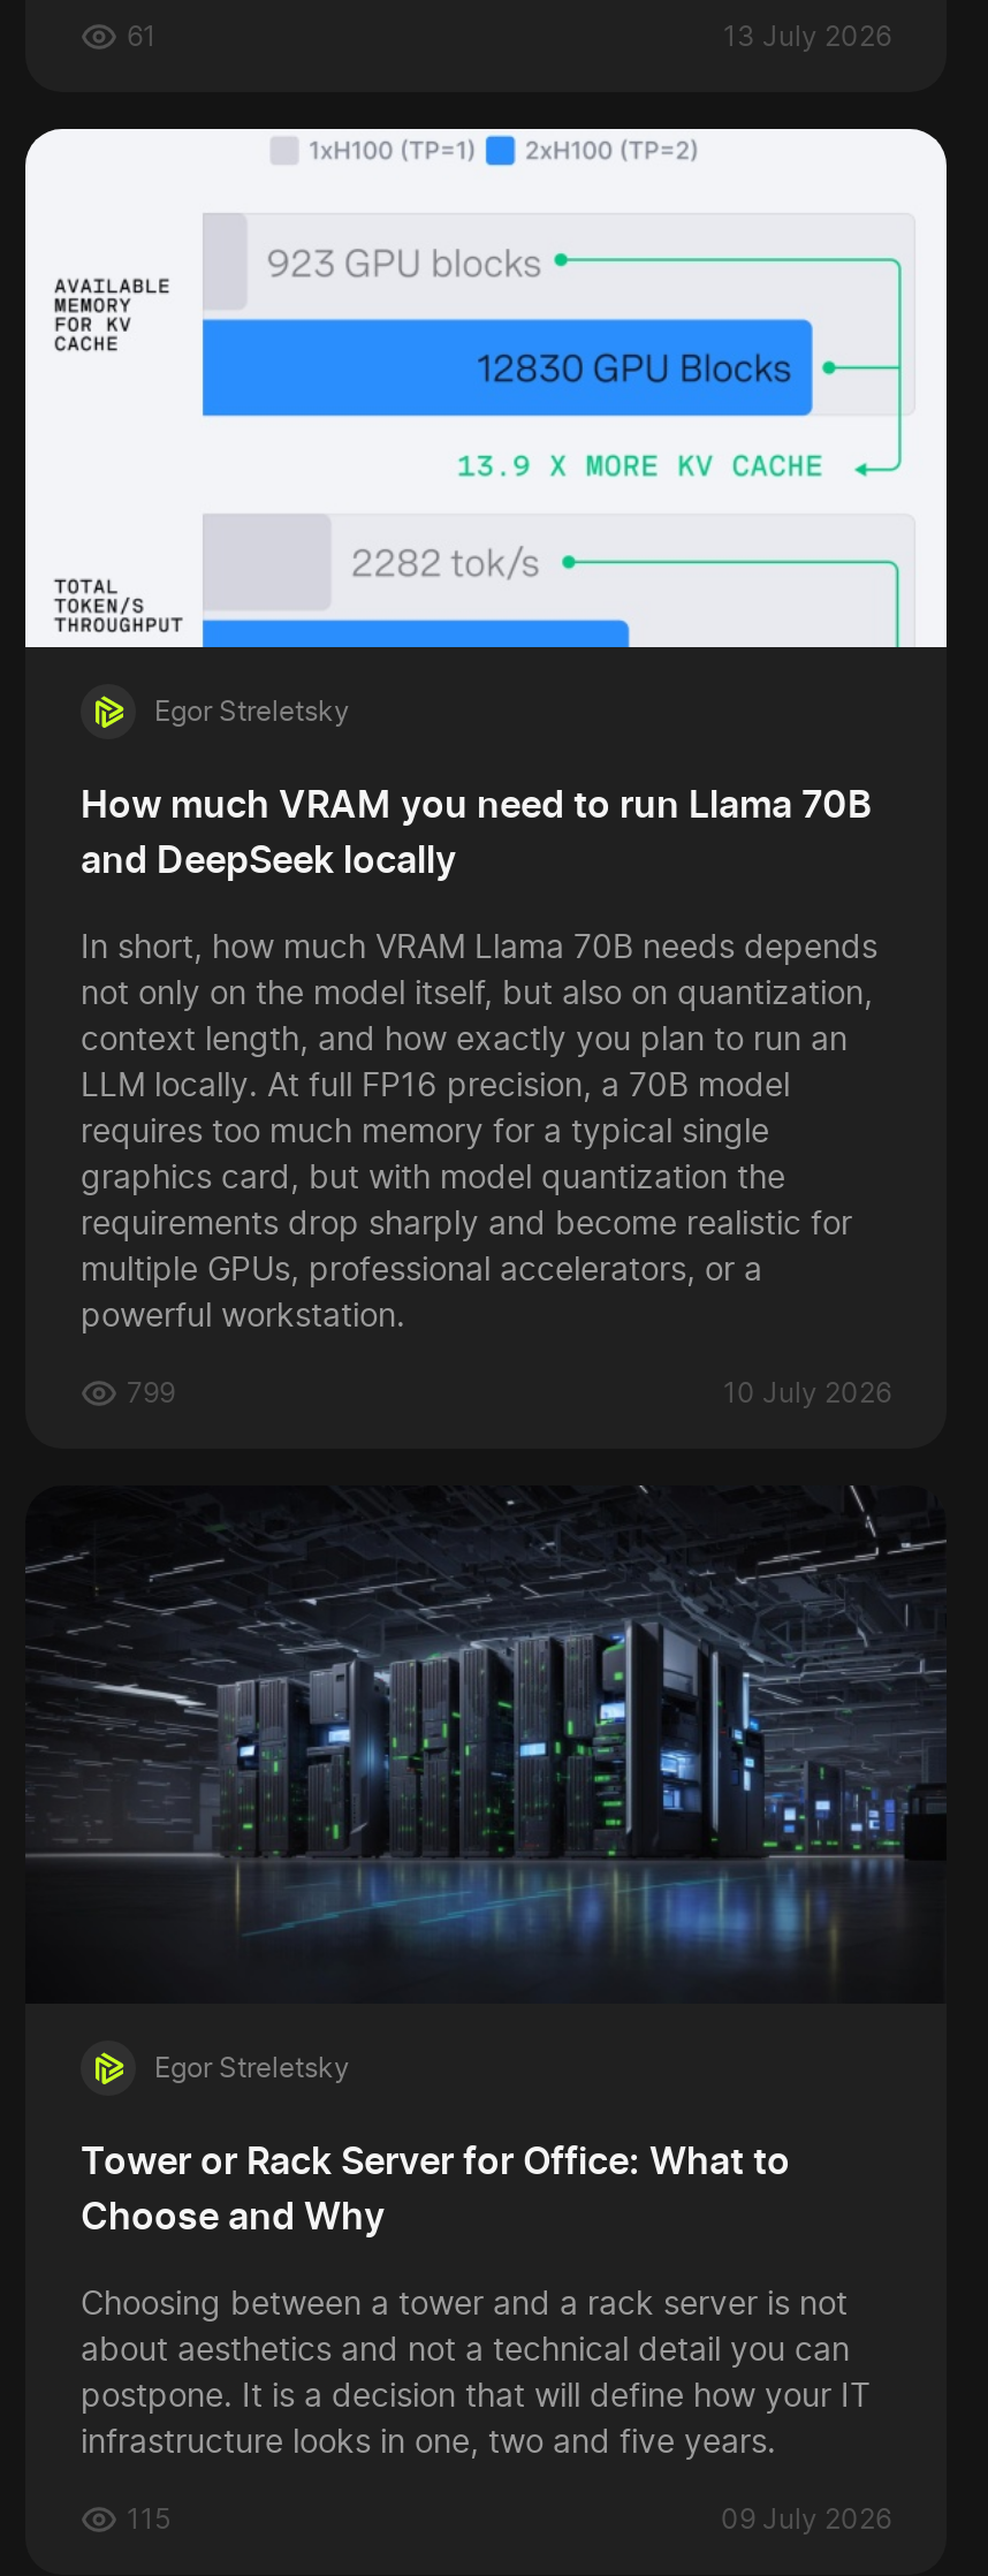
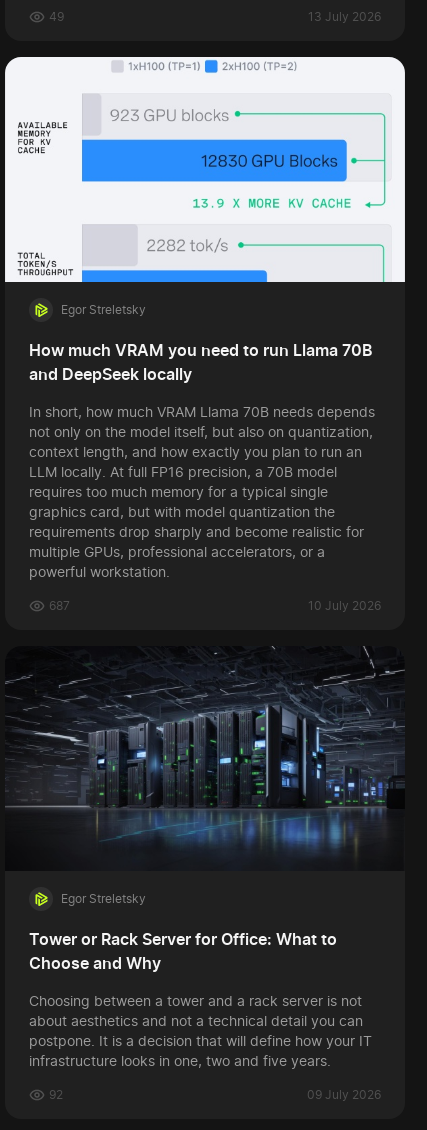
[127,18,157,53] 61 -> [49,9,64,24] 49
[127,1375,175,1409] 799 -> [49,598,70,613] 687
[127,2501,170,2536] 115 -> [49,1087,63,1102] 92

